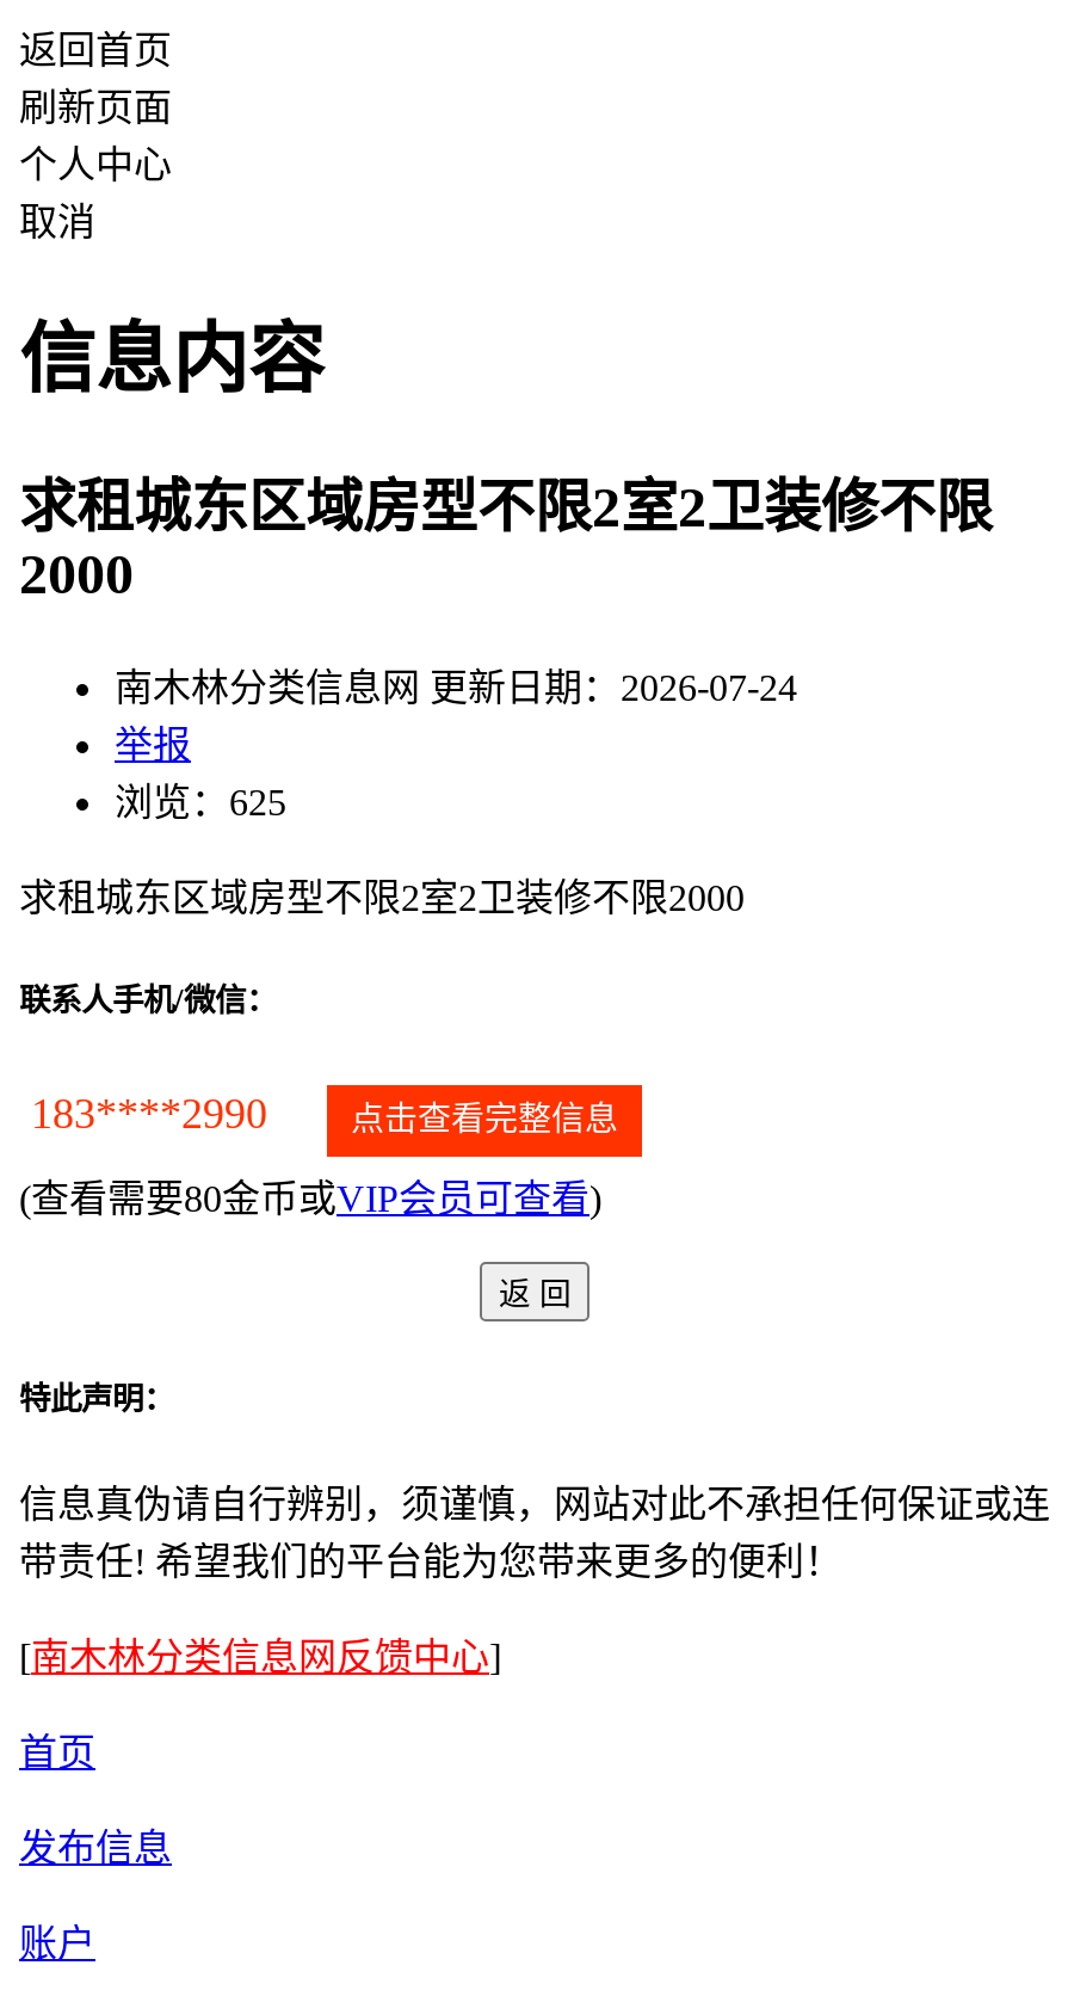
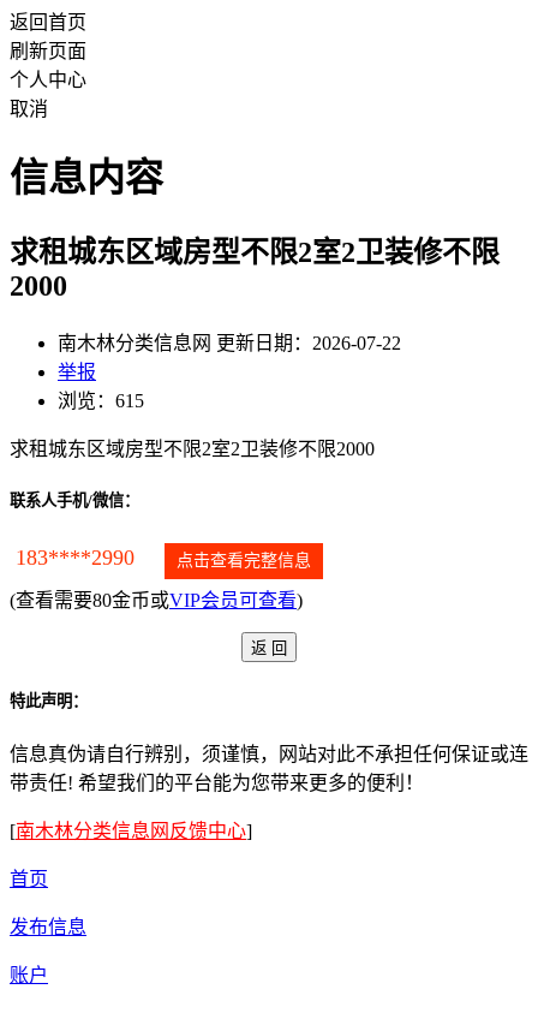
[115,667,797,707] 南木林分类信息网 更新日期：2026-07-24 -> [58,333,401,353] 南木林分类信息网 更新日期：2026-07-22
[115,781,286,822] 浏览：625 -> [58,390,144,411] 浏览：615

